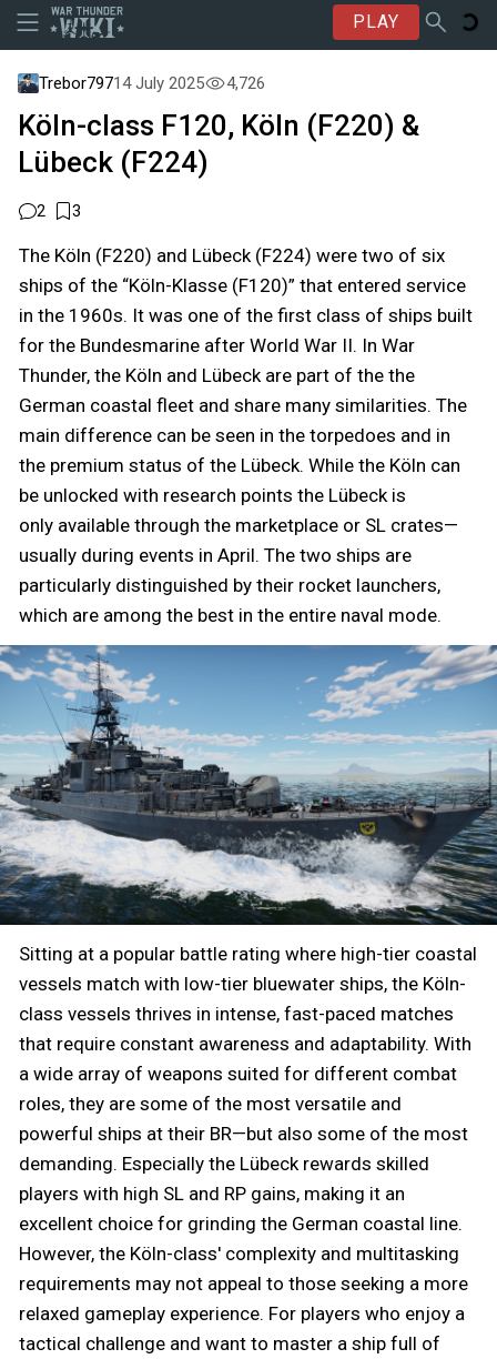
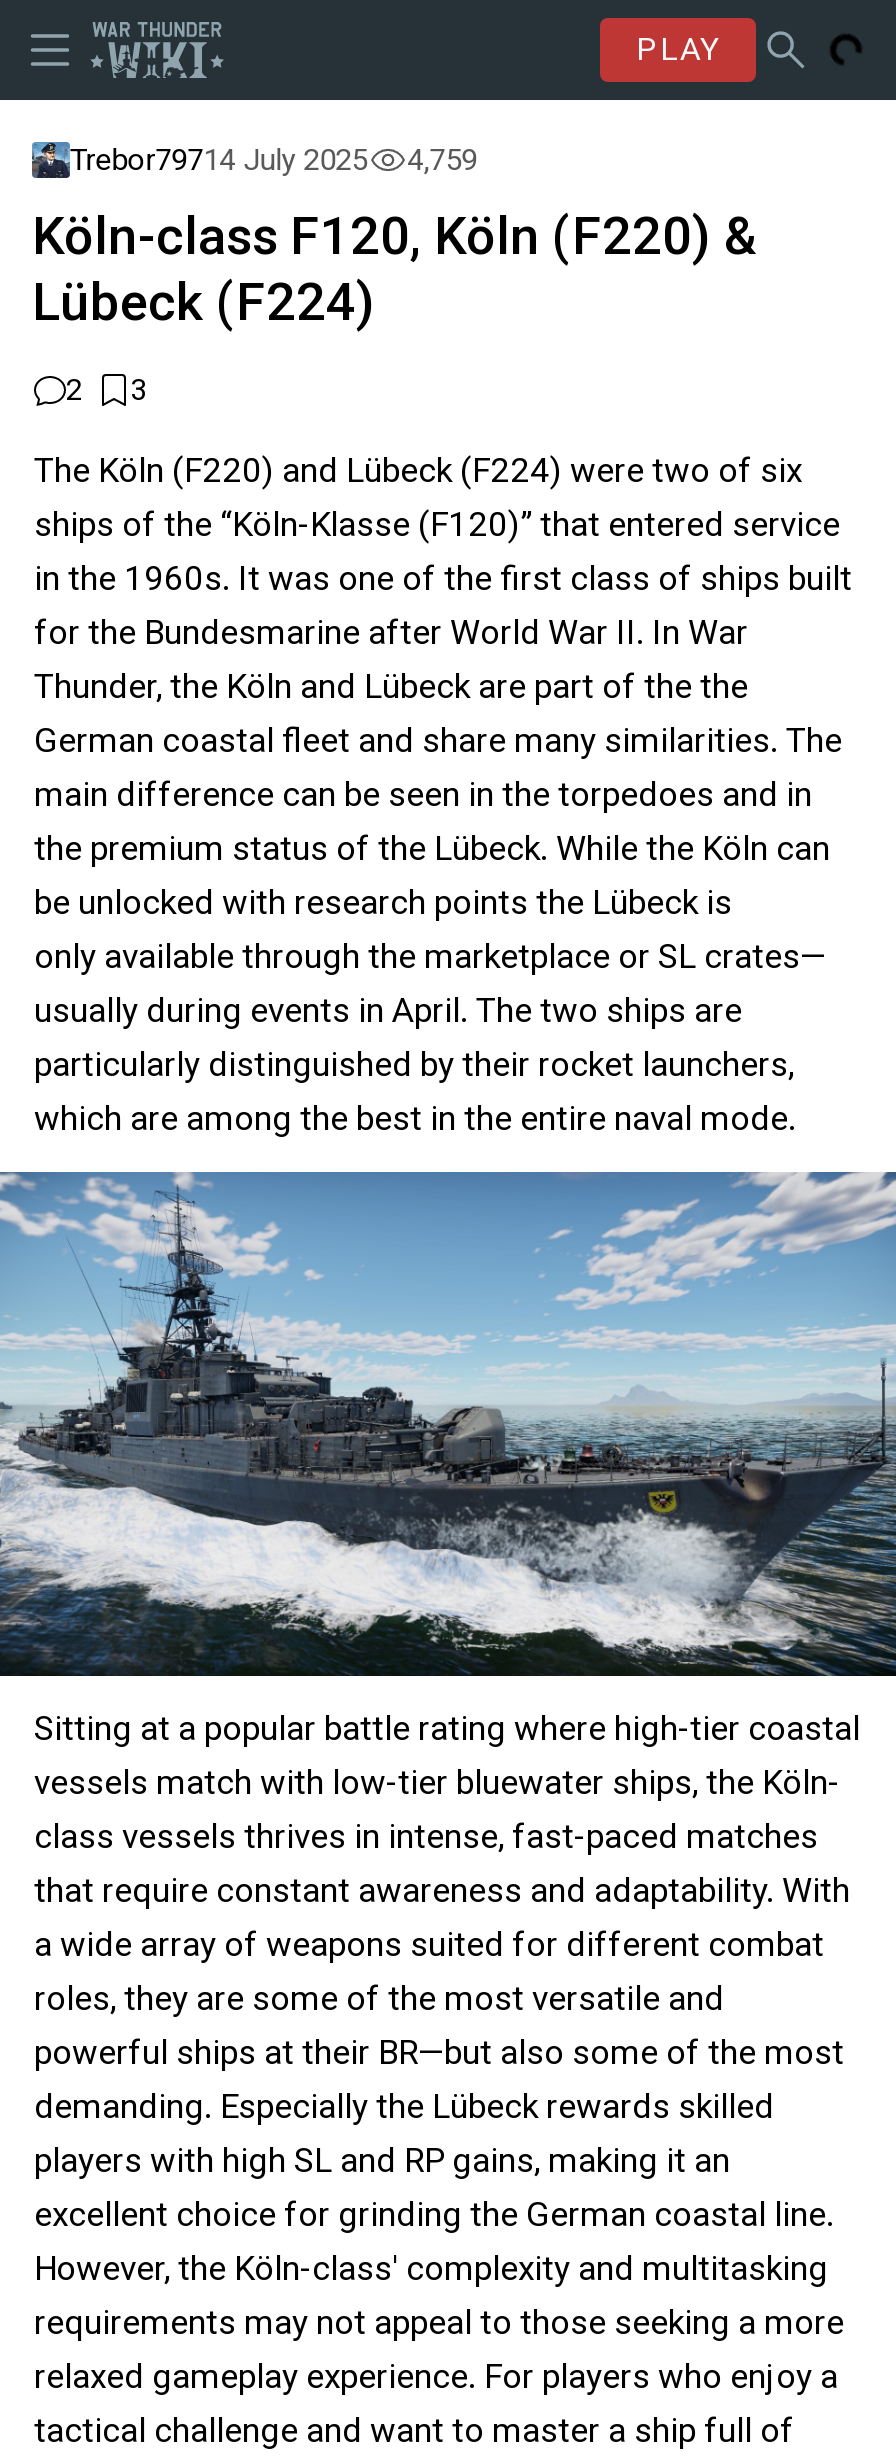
[39,73,265,93] Trebor79714 July 2025 4,726 -> [70,142,478,178] Trebor79714 July 2025 4,759

